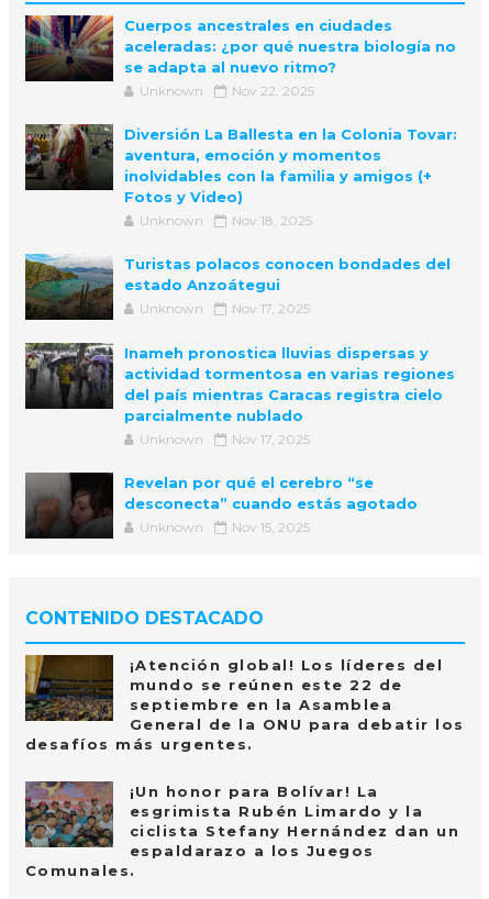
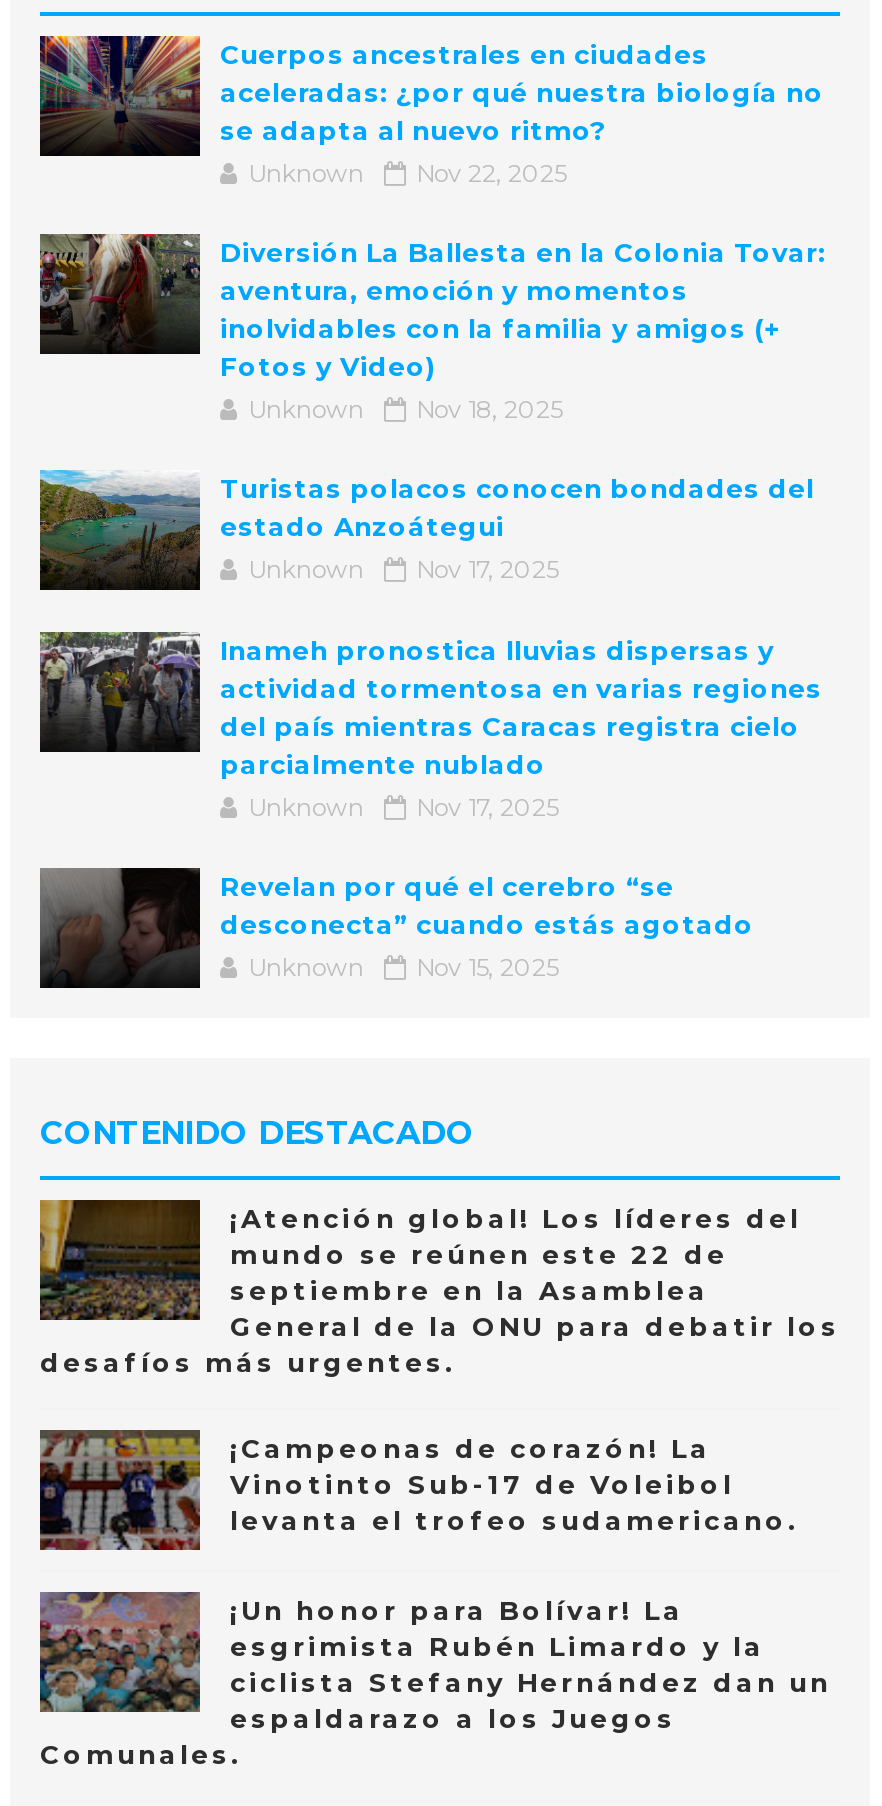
none -> [38,1432,799,1552] [image] | ¡Campeonas de corazón! La | Vinotinto Sub-17 de Voleibol | levanta el trofeo sudamericano.

